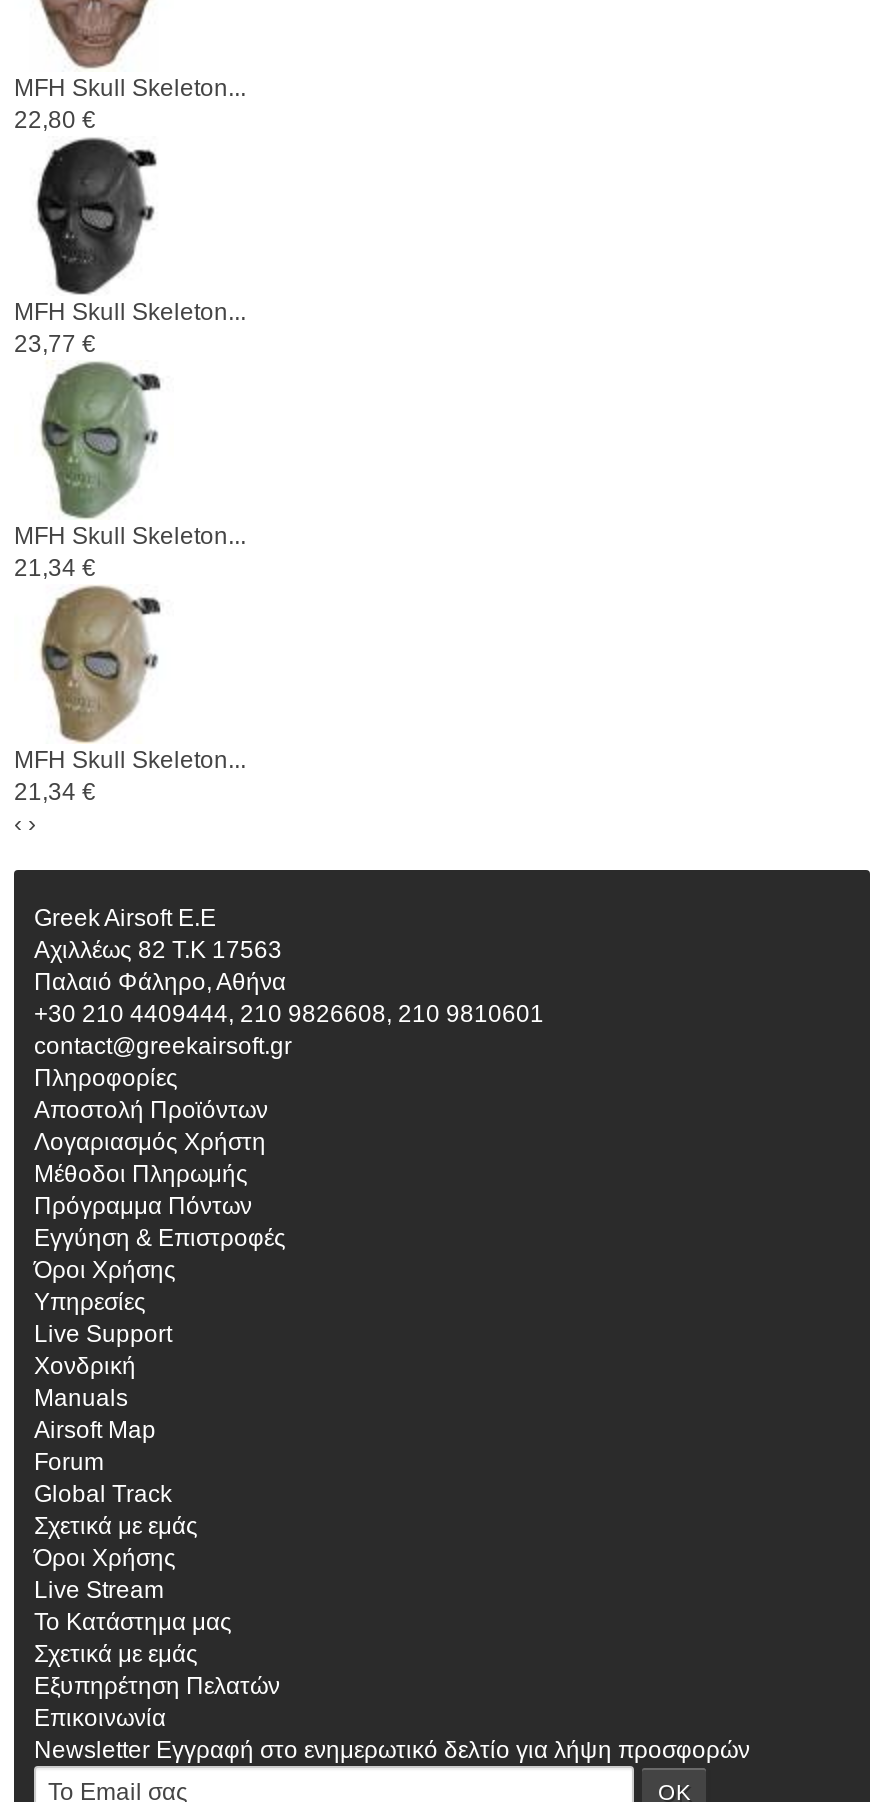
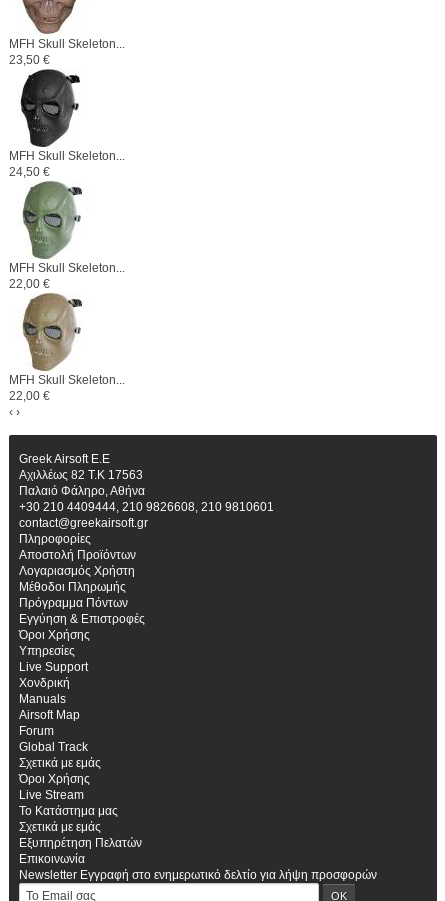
[14,106,96,134] 22,80 € -> [9,53,50,67] 23,50 €
[14,330,96,358] 23,77 € -> [9,165,50,179] 24,50 €
[14,554,96,582] 21,34 € -> [9,277,50,291] 22,00 €
[14,778,96,806] 21,34 € -> [9,389,50,403] 22,00 €

